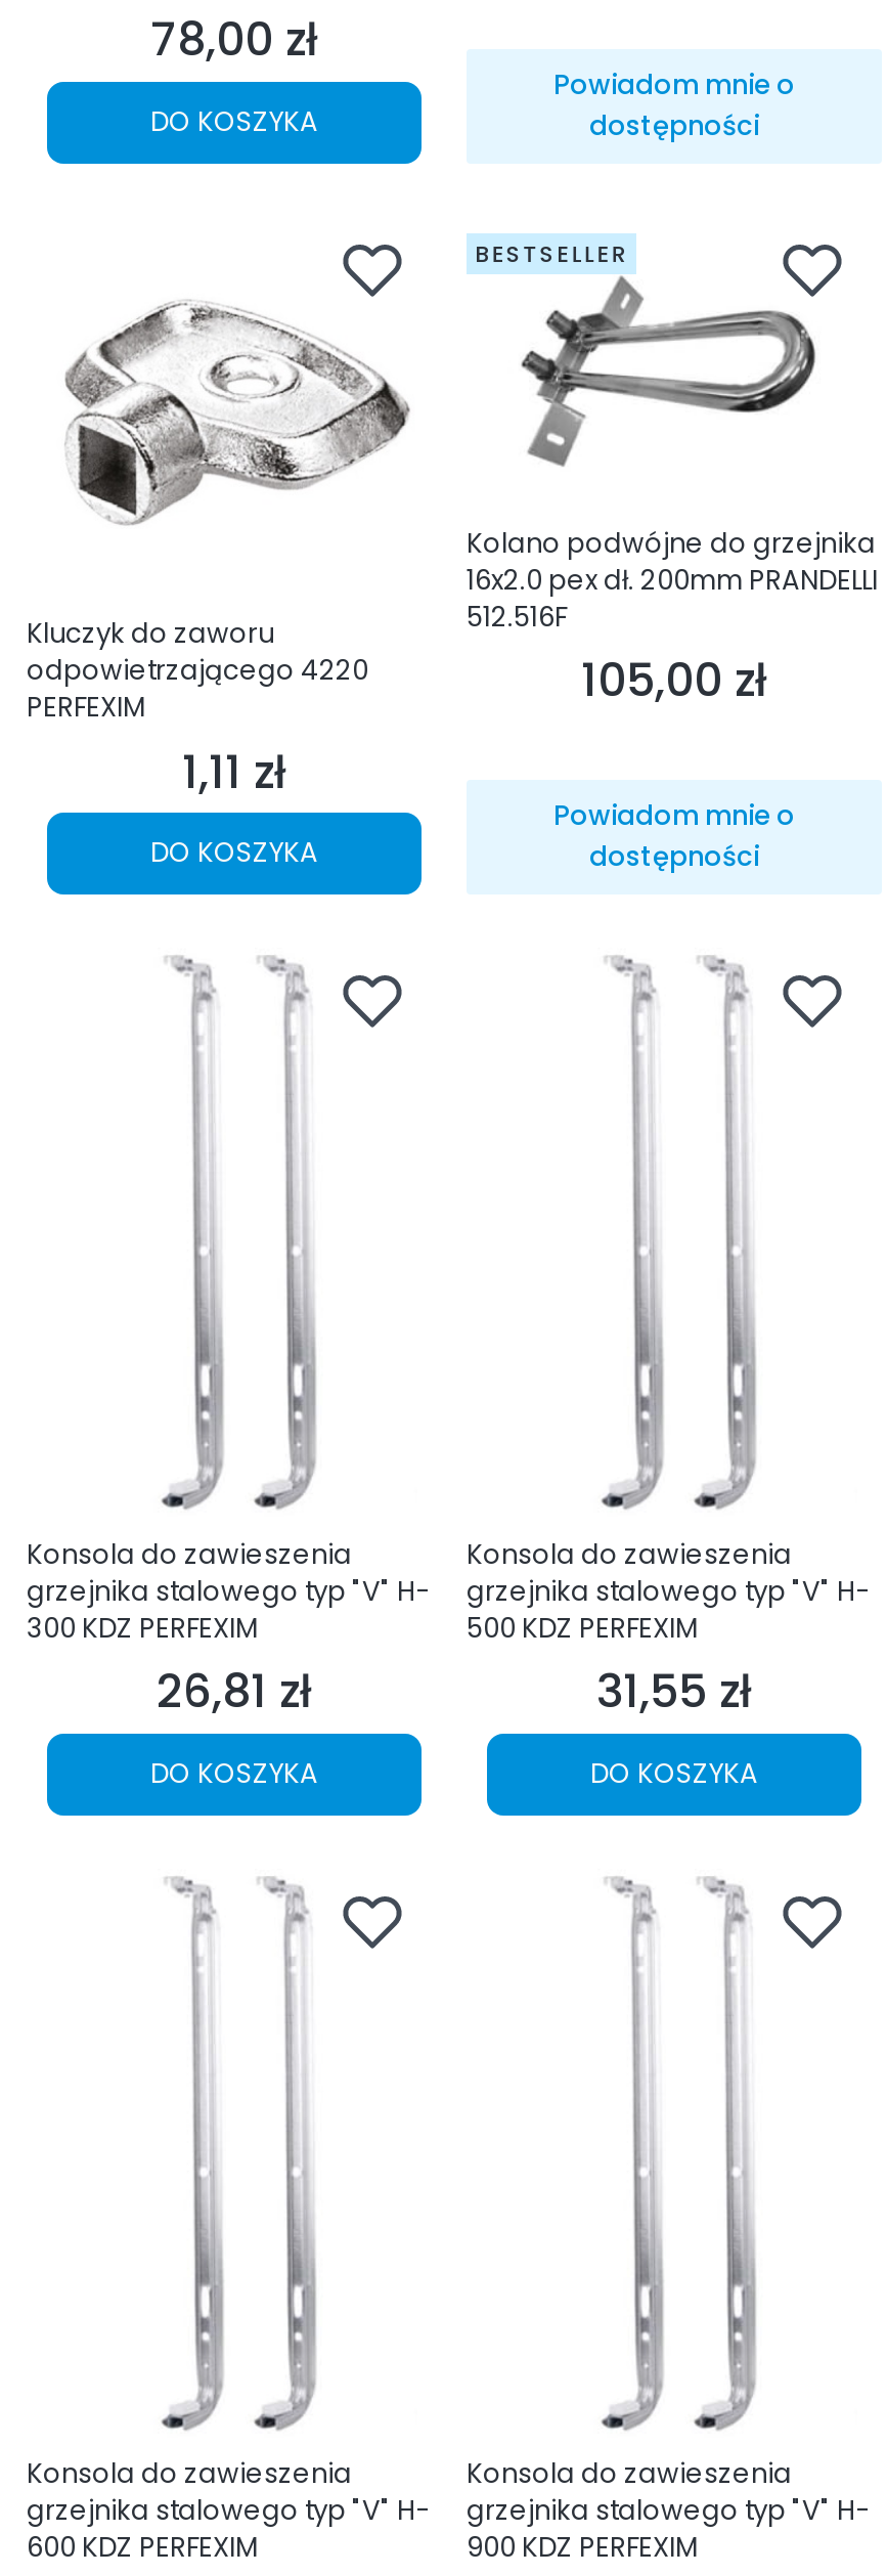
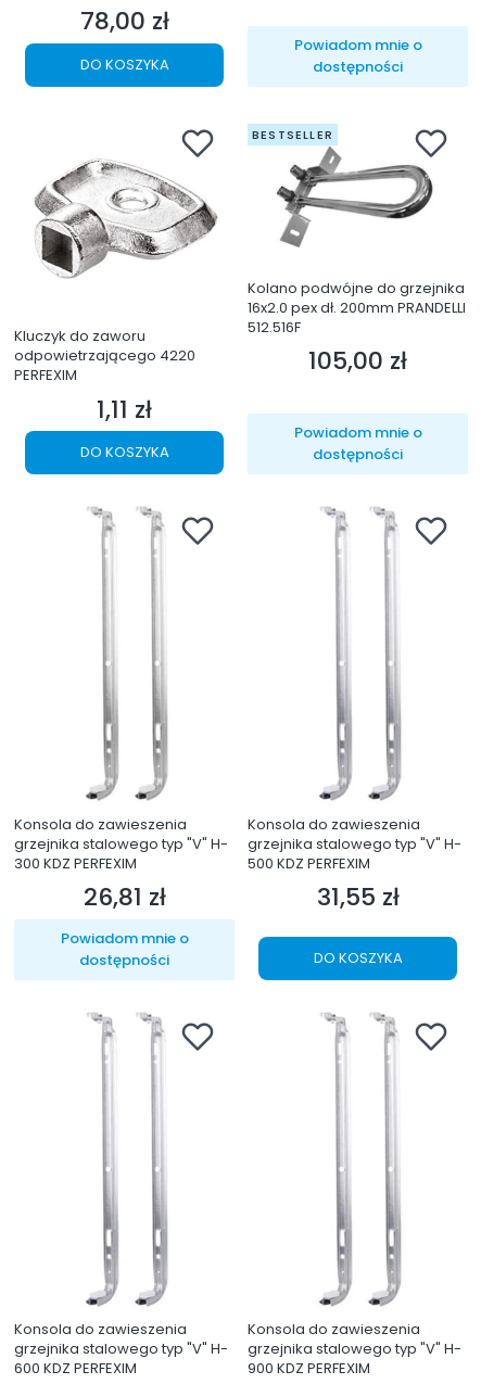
[150,1754,318,1793] DO KOSZYKA -> [60,928,188,970] Powiadom mnie o | dostępności

